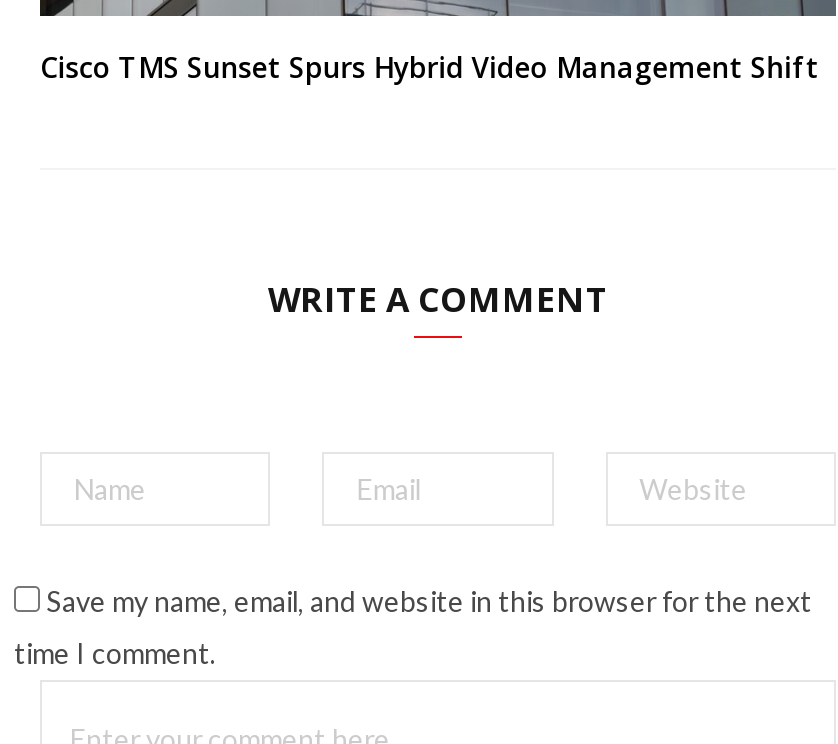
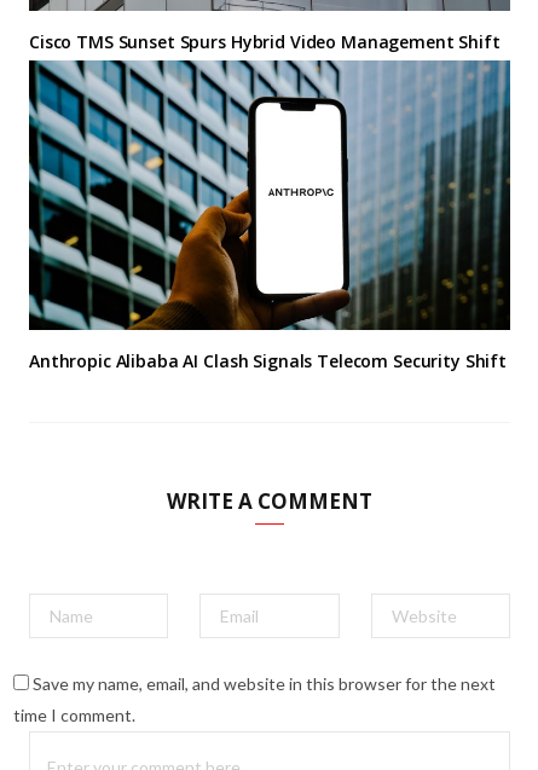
none -> [28,59,511,373] [image] | Anthropic Alibaba AI Clash Signals Telecom Security Shift

